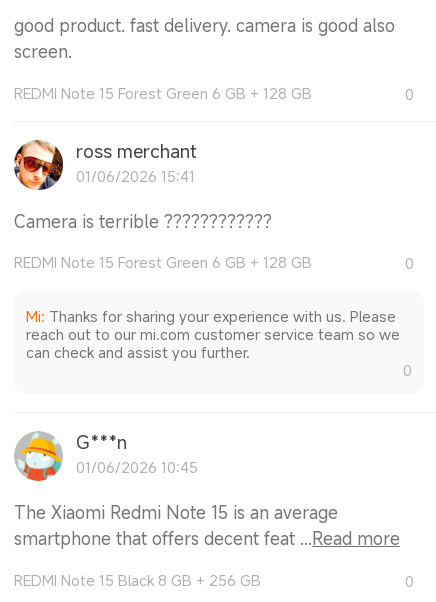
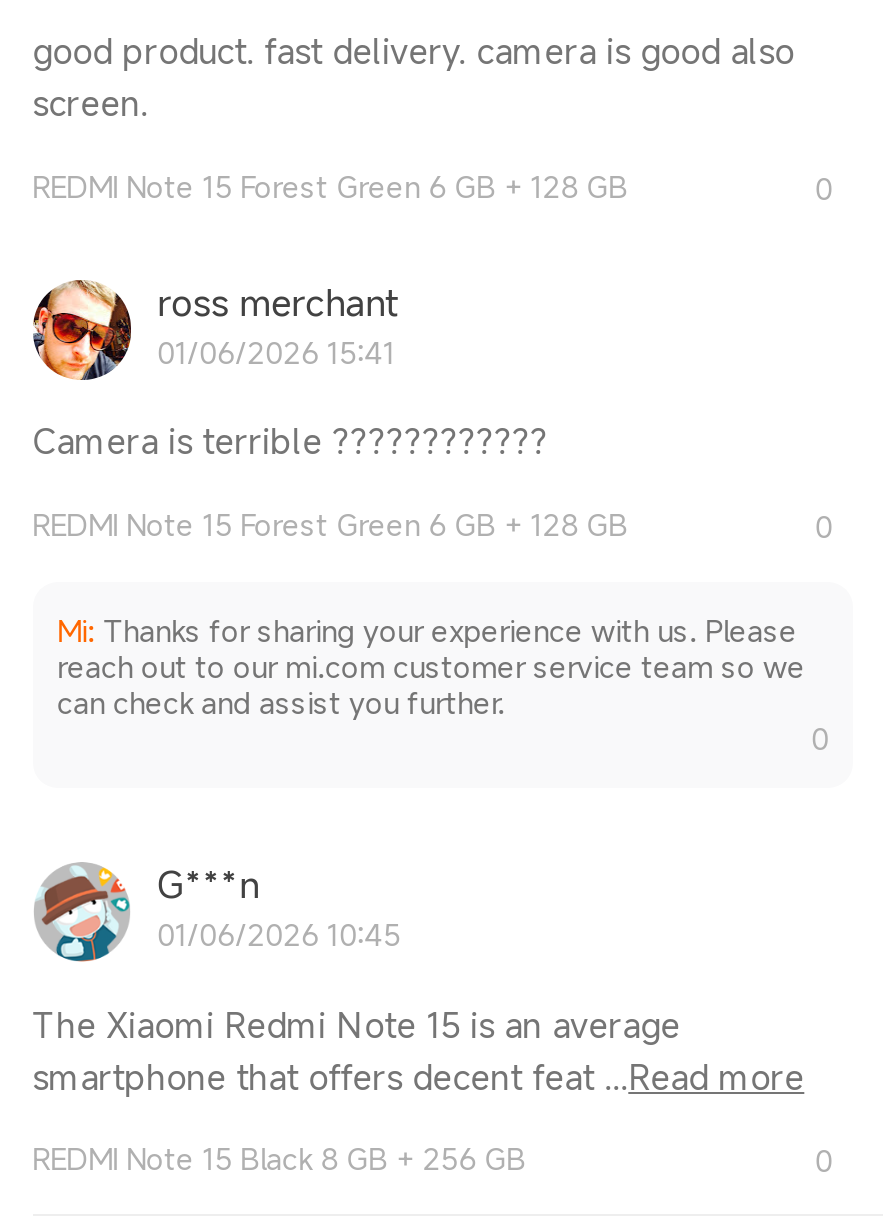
[15,433,63,482] [image] -> [37,865,131,963] [image]

